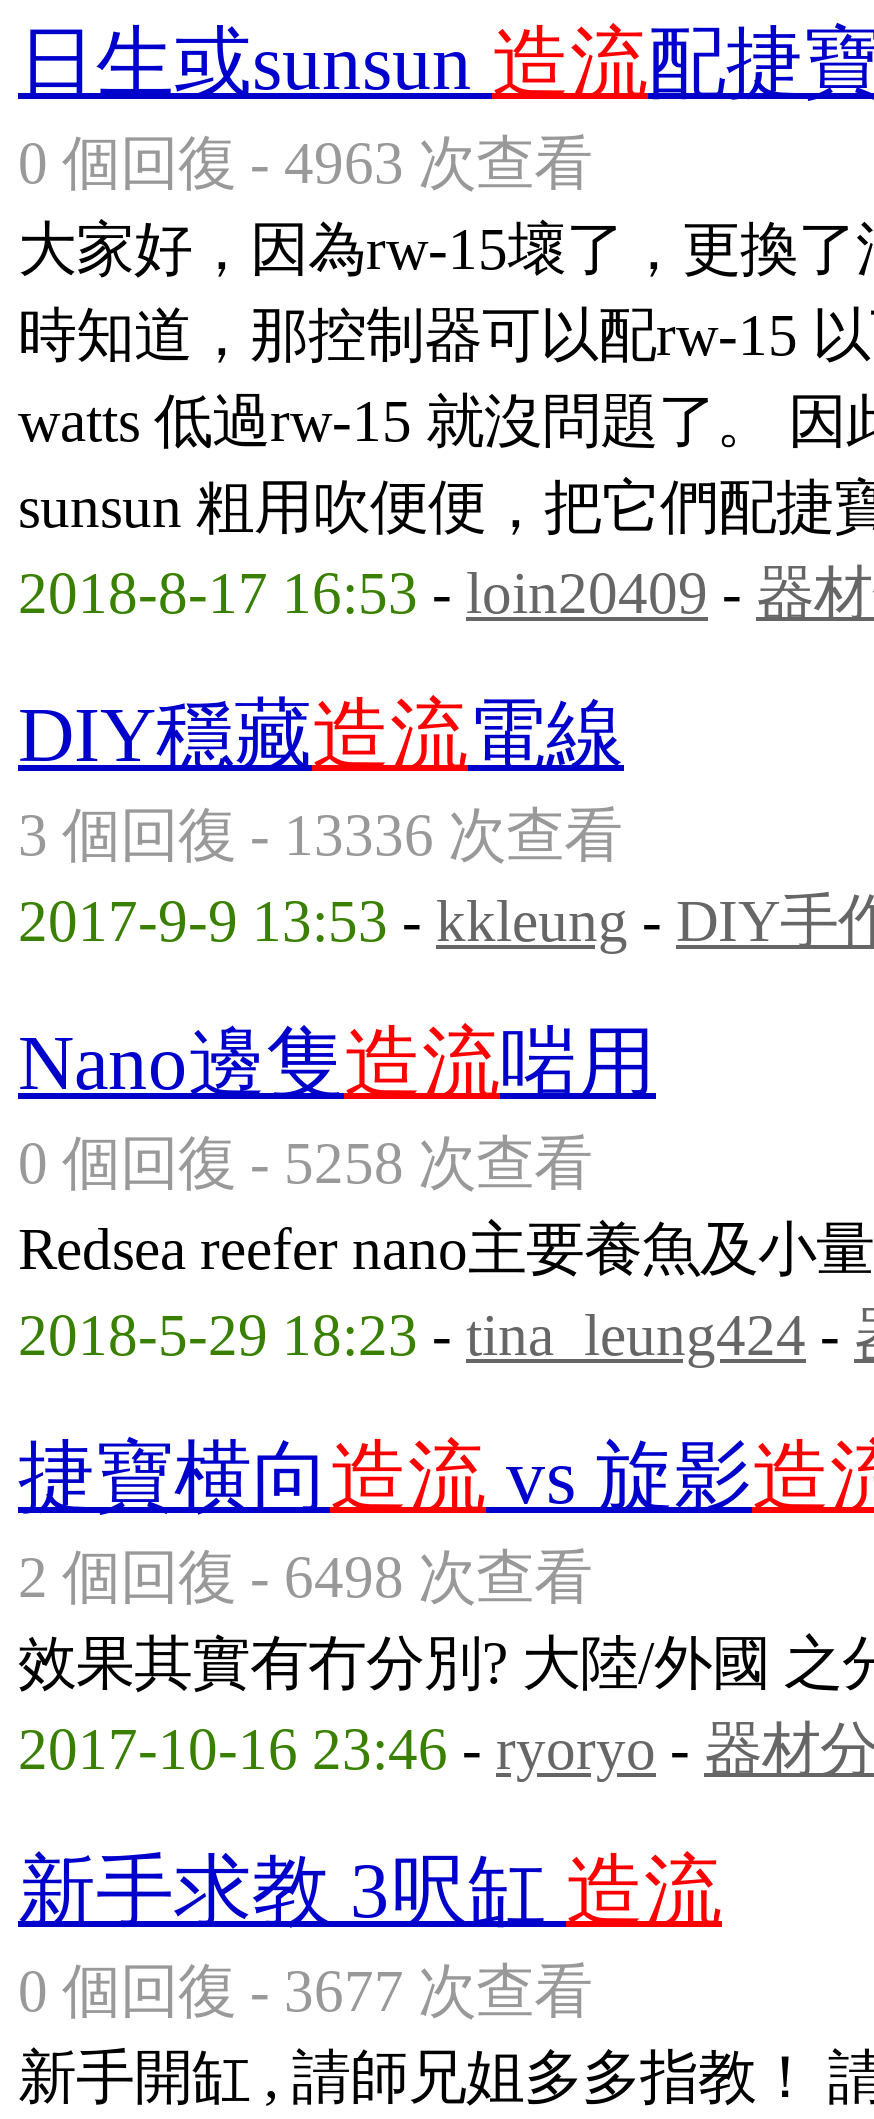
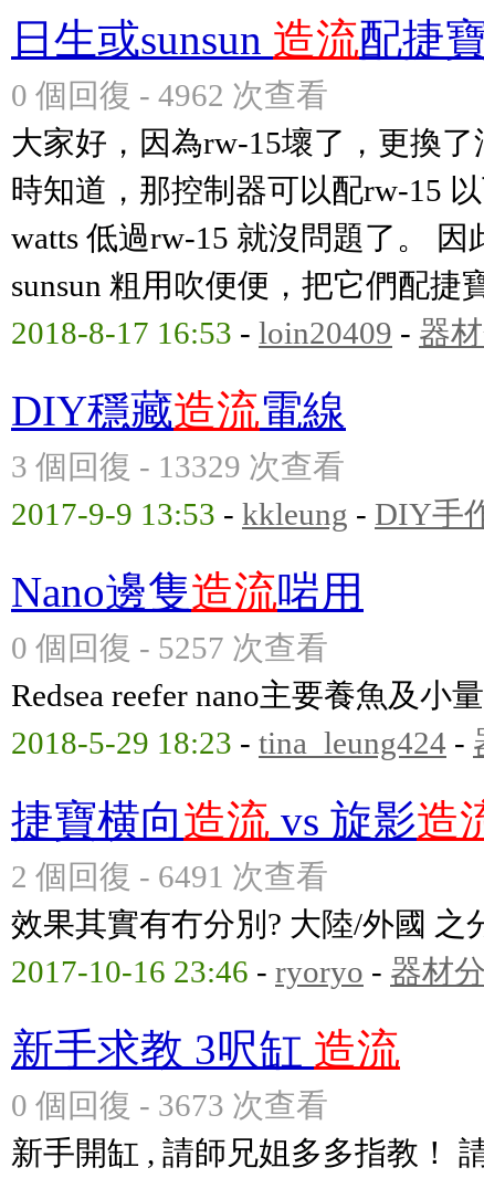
[18,131,592,195] 0 個回復 - 4963 次查看 -> [11,77,328,113] 0 個回復 - 4962 次查看
[18,803,622,867] 3 個回復 - 13336 次查看 -> [11,449,345,484] 3 個回復 - 13329 次查看
[18,1131,592,1195] 0 個回復 - 5258 次查看 -> [11,630,328,665] 0 個回復 - 5257 次查看
[18,1545,592,1609] 2 個回復 - 6498 次查看 -> [11,859,328,894] 2 個回復 - 6491 次查看
[18,1959,592,2023] 0 個回復 - 3677 次查看 -> [11,1087,328,1123] 0 個回復 - 3673 次查看

